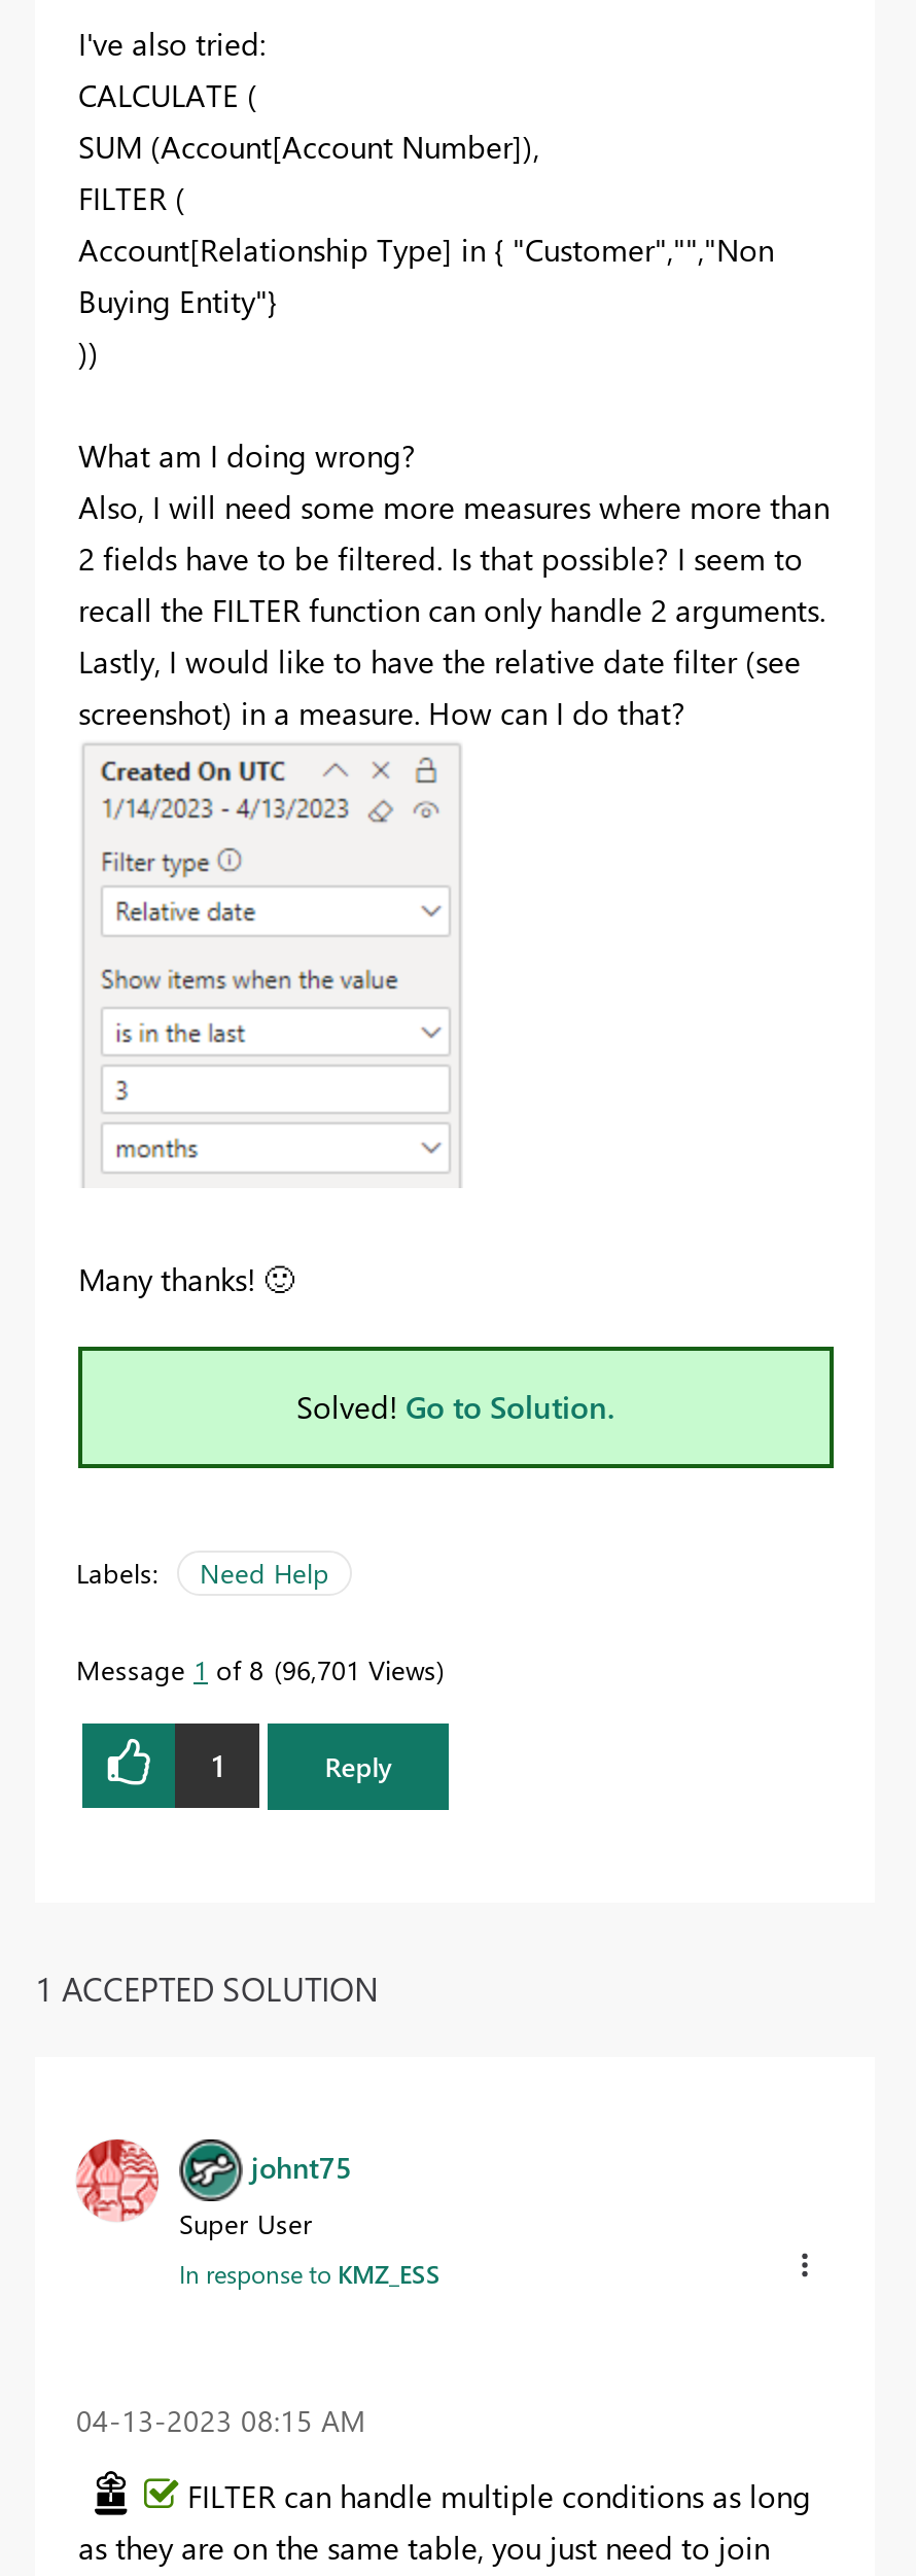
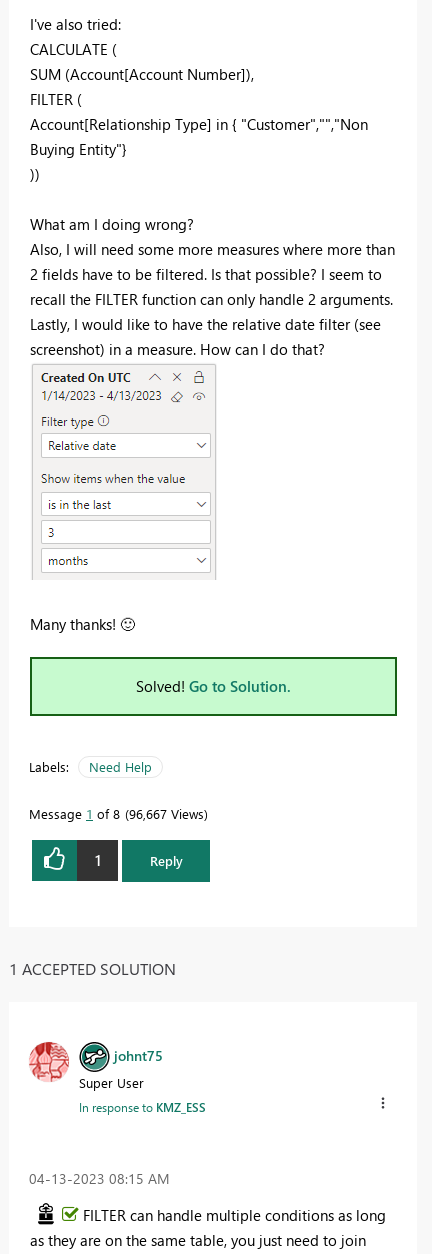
[76,1651,436,1686] Message 1 of 8 96,701 Views -> [29,805,204,822] Message 1 of 8 96,667 Views

